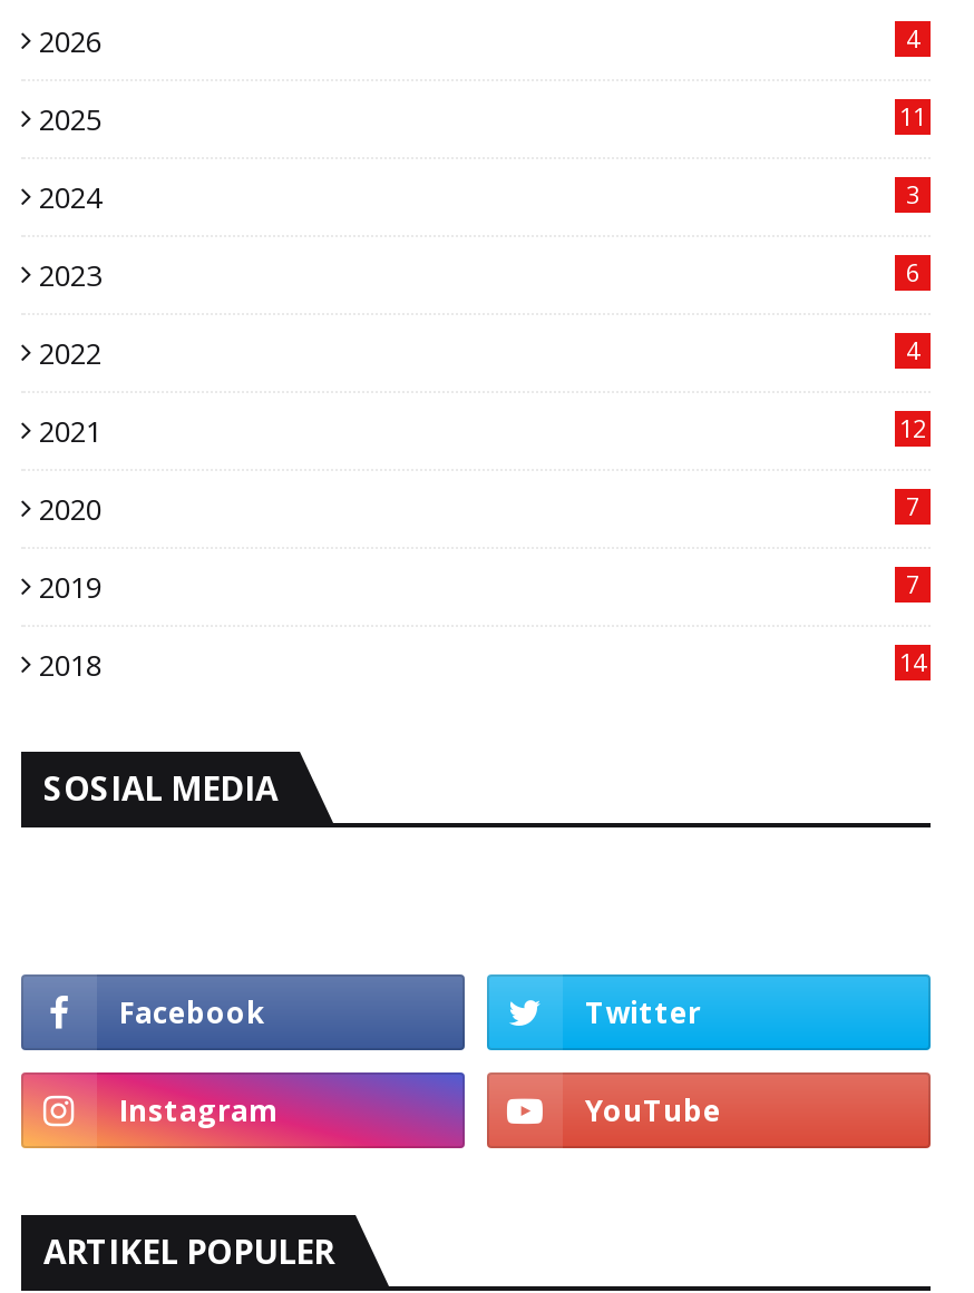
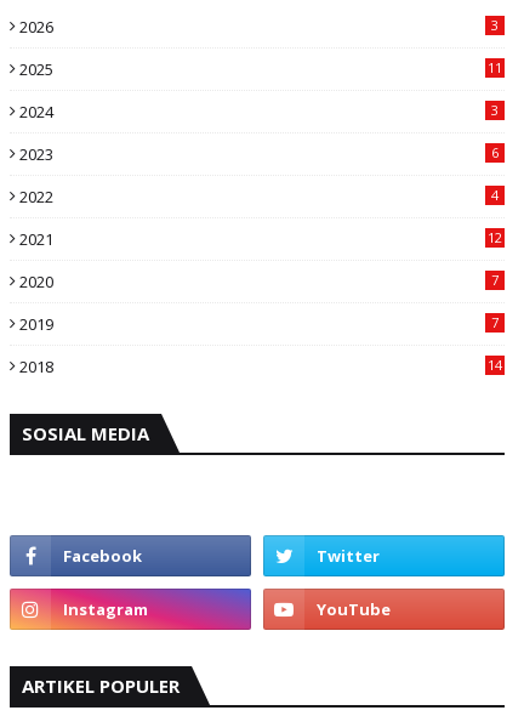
[906,21,919,55] 4 -> [491,16,499,34] 3

